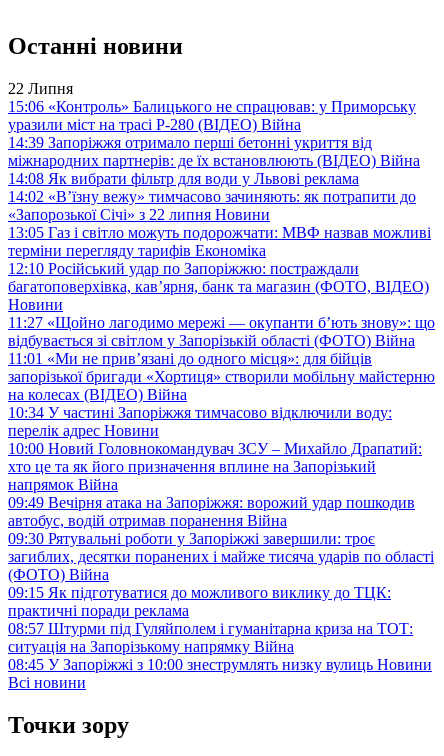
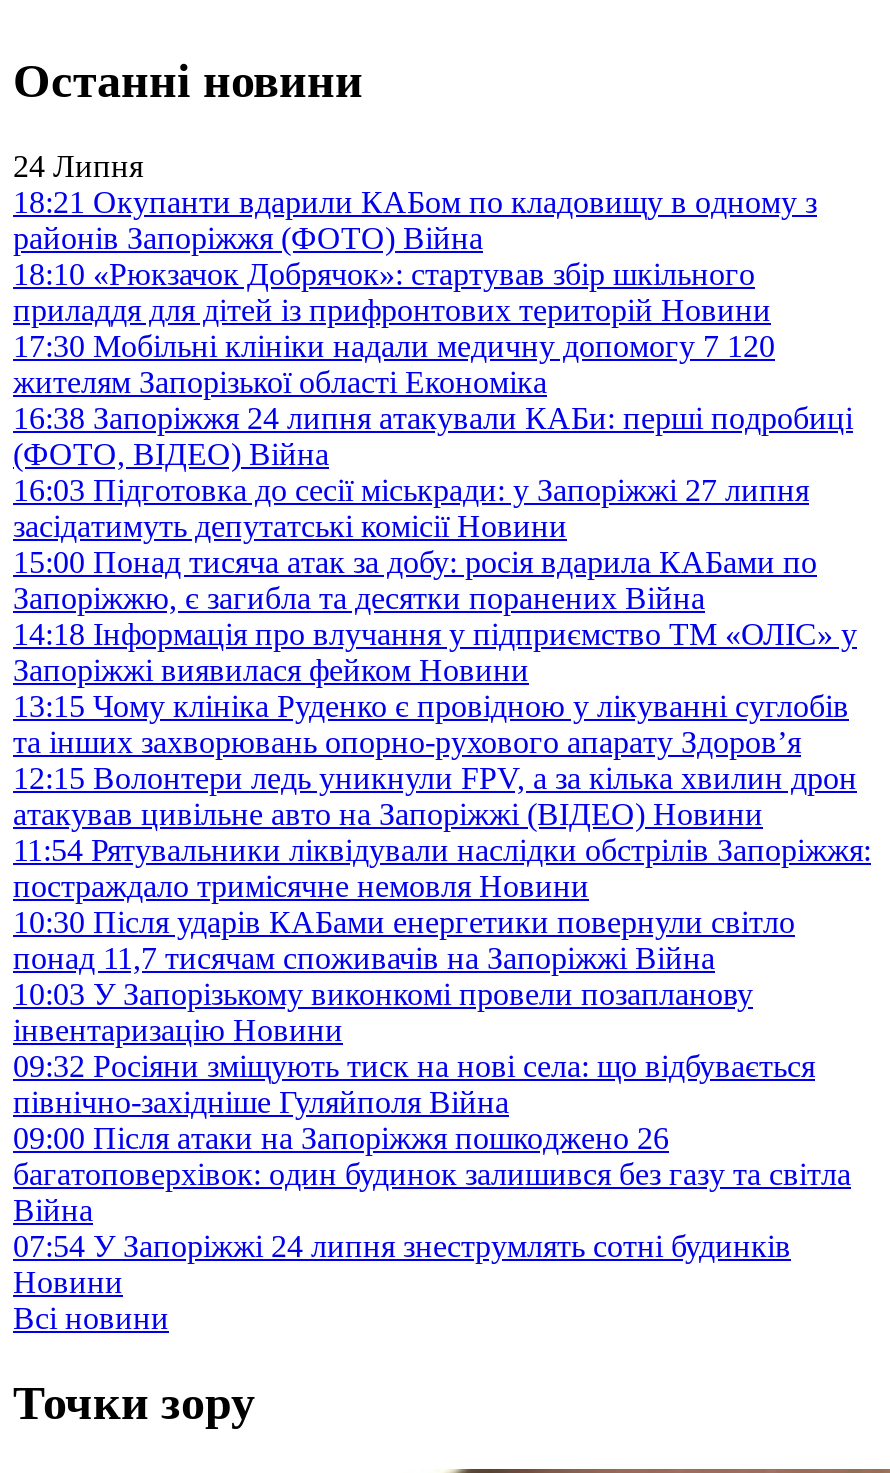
[8,80,431,295] 22 Липня | 15:06 «Контроль» Балицького не спрацював: у Приморську | уразили міст на трасі Р-280 (ВІДЕО) Війна | 14:39 Запоріжжя отримало перші бетонні укриття від | міжнародних партнерів: де їх встановлюють (ВІДЕО) Війна | 14:08 Як вибрати фільтр для води у Львові реклама | 14:02 «В’їзну вежу» тимчасово зачиняють: як потрапити до | «Запорозької Січі» з 22 липня Новини | 13:05 Газ і світло можуть подорожчати: МВФ назвав можливі | терміни перегляду тарифів Економіка | 12:10 Російський удар по Запоріжжю: постраждали | багатоповерхівка, кав’ярня, банк та магазин (ФОТО, ВІДЕО) -> [13,148,871,1262] 24 Липня | 18:21 Окупанти вдарили КАБом по кладовищу в одному з | районів Запоріжжя (ФОТО) Війна | 18:10 «Рюкзачок Добрячок»: стартував збір шкільного | приладдя для дітей із прифронтових територій Новини | 17:30 Мобільні клініки надали медичну допомогу 7 120 | жителям Запорізької області Економіка | 16:38 Запоріжжя 24 липня атакували КАБи: перші подробиці | (ФОТО, ВІДЕО) Війна | 16:03 Підготовка до сесії міськради: у Запоріжжі 27 липня | засідатимуть депутатські комісії Новини | 15:00 Понад тисяча атак за добу: росія вдарила КАБами по | Запоріжжю, є загибла та десятки поранених Війна | 14:18 Інформація про влучання у підприємство ТМ «ОЛІС» у | Запоріжжі виявилася фейком Новини | 13:15 Чому клініка Руденко є провідною у лікуванні суглобів | та інших захворювань опорно-рухового апарату Здоров’я | 12:15 Волонтери ледь уникнули FPV, а за кілька хвилин дрон | атакував цивільне авто на Запоріжжі (ВІДЕО) Новини | 11:54 Рятувальники ліквідували наслідки обстрілів Запоріжжя: | постраждало тримісячне немовля Новини | 10:30 Після ударів КАБами енергетики повернули світло | понад 11,7 тисячам споживачів на Запоріжжі Війна | 10:03 У Запорізькому виконкомі провели позапланову | інвентаризацію Новини | 09:32 Росіяни зміщують тиск на нові села: що відбувається | північно-західніше Гуляйполя Війна | 09:00 Після атаки на Запоріжжя пошкоджено 26 | багатоповерхівок: один будинок залишився без газу та світла | Війна | 07:54 У Запоріжжі 24 липня знеструмлять сотні будинків
moved [8,296,63,313] -> [13,1264,123,1298]: Новини
[8,314,435,673] 11:27 «Щойно лагодимо мережі — окупанти б’ють знову»: що | відбувається зі світлом у Запорізькій області (ФОТО) Війна | 11:01 «Ми не прив’язані до одного місця»: для бійців | запорізької бригади «Хортиця» створили мобільну майстерню | на колесах (ВІДЕО) Війна | 10:34 У частині Запоріжжя тимчасово відключили воду: | перелік адрес Новини | 10:00 Новий Головнокомандувач ЗСУ – Михайло Драпатий: | хто це та як його призначення вплине на Запорізький | напрямок Війна | 09:49 Вечірня атака на Запоріжжя: ворожий удар пошкодив | автобус, водій отримав поранення Війна | 09:30Рятувальні роботи у Запоріжжі завершили: троє | загиблих, десятки поранених і майже тисяча ударів по області | (ФОТО) Війна | 09:15 Як підготуватися до можливого виклику до ТЦК: | практичні поради реклама | 08:57 Штурми під Гуляйполем і гуманітарна криза на ТОТ: | ситуація на Запорізькому напрямку Війна | 08:45 У Запоріжжі з 10:00 знеструмлять низку вулиць Новини -> none

